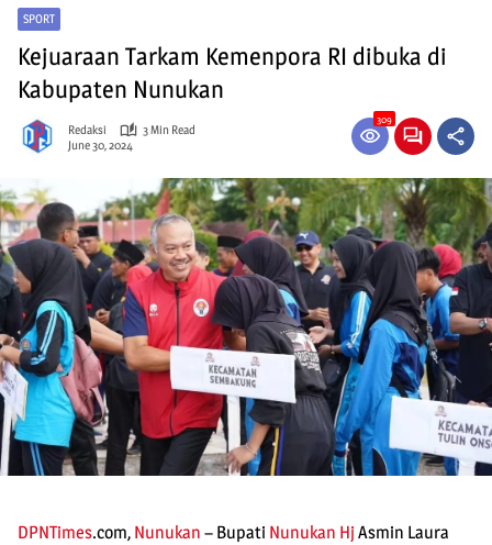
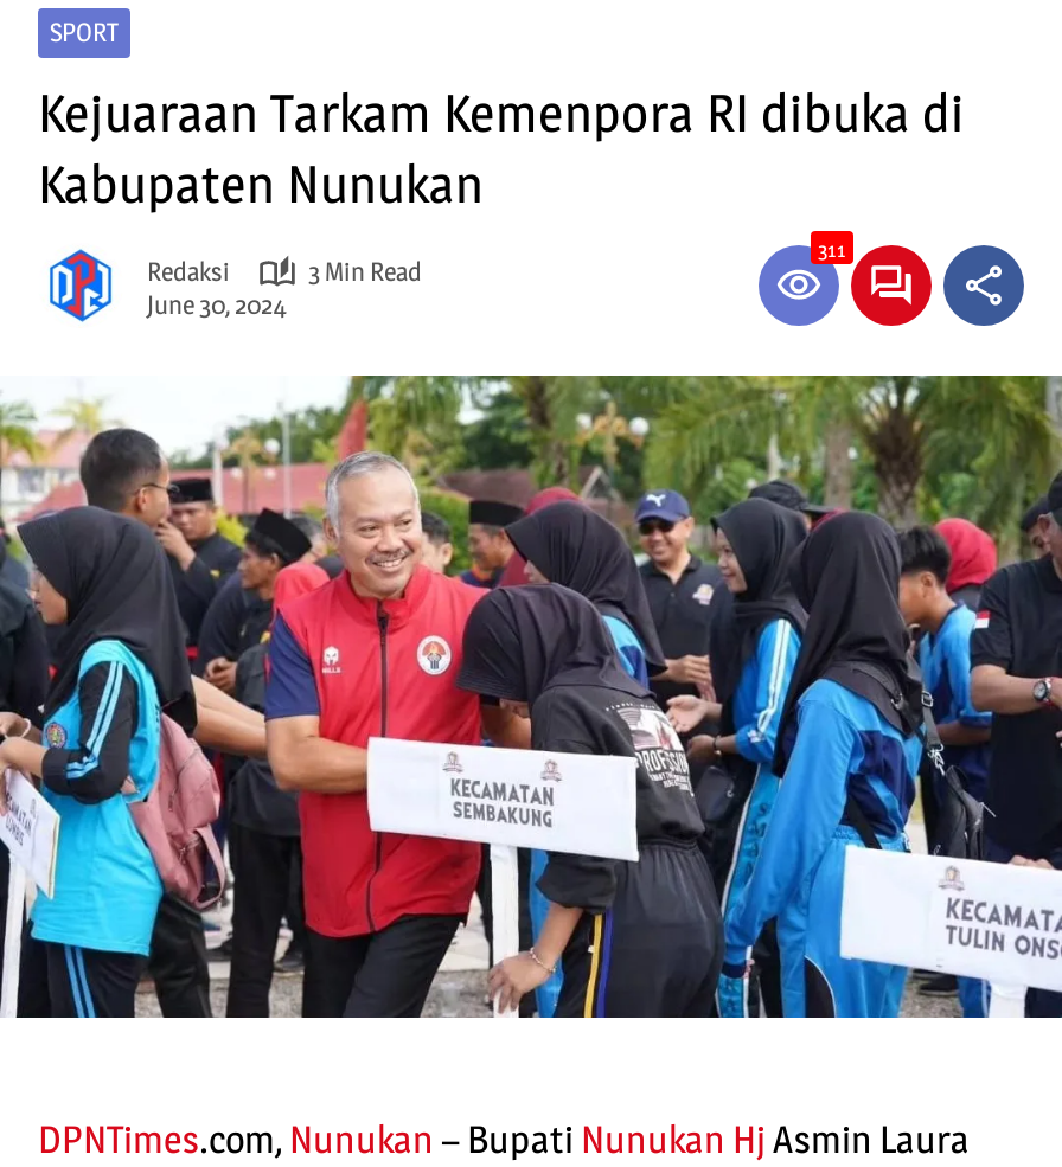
[377,113,392,125] 309 -> [818,236,846,262] 311

